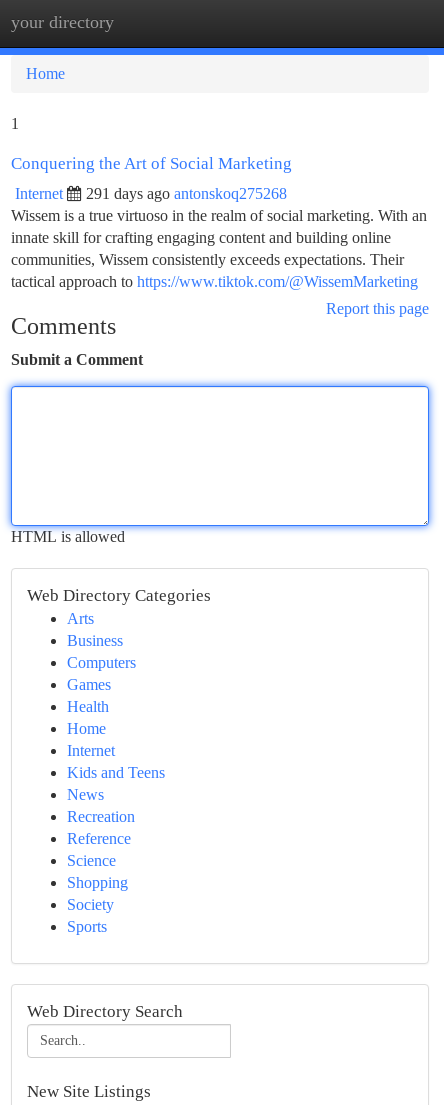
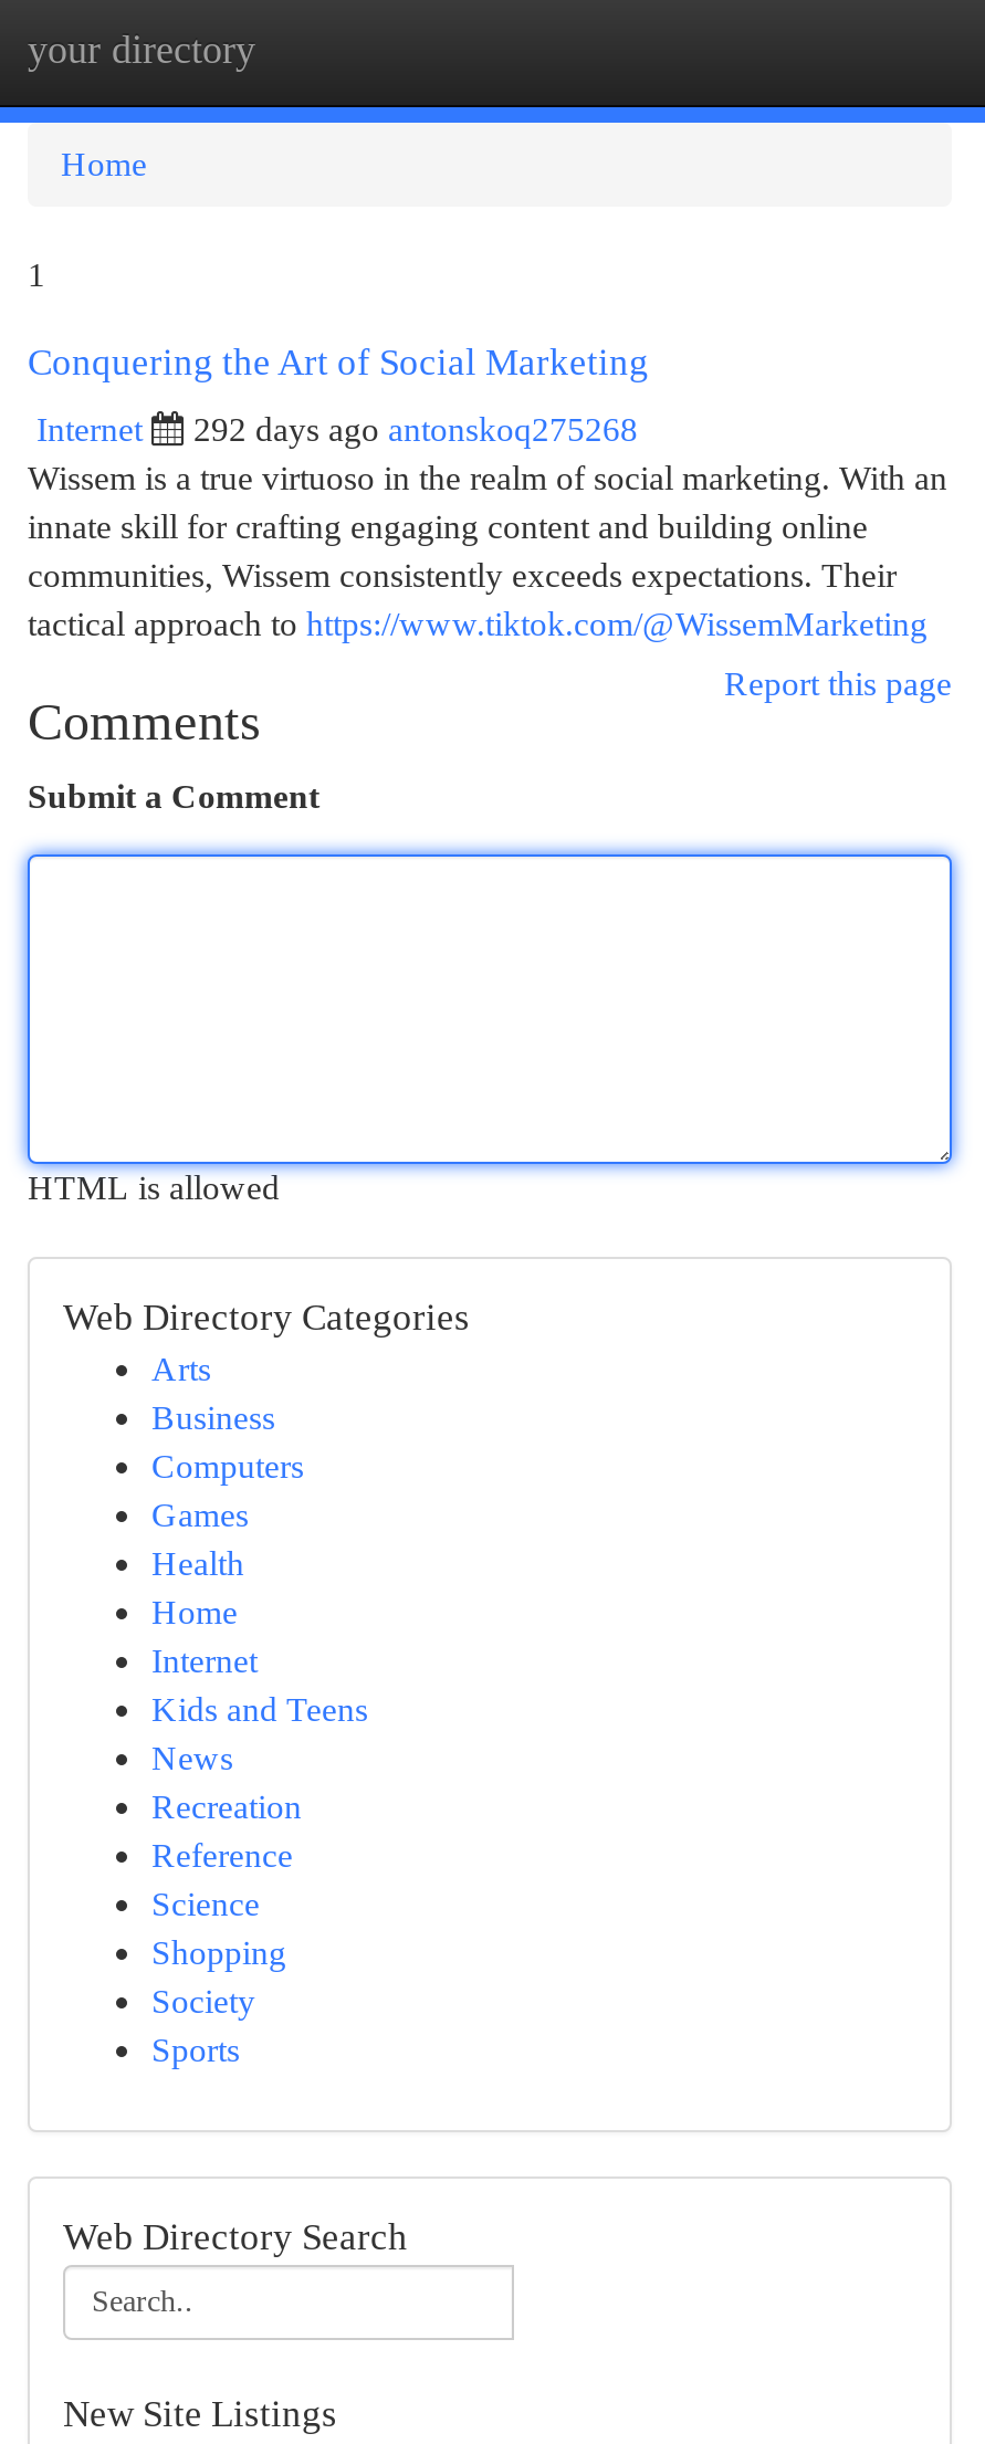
[86,185,287,202] 291 days ago antonskoq275268 -> [193,410,638,448] 292 days ago antonskoq275268

